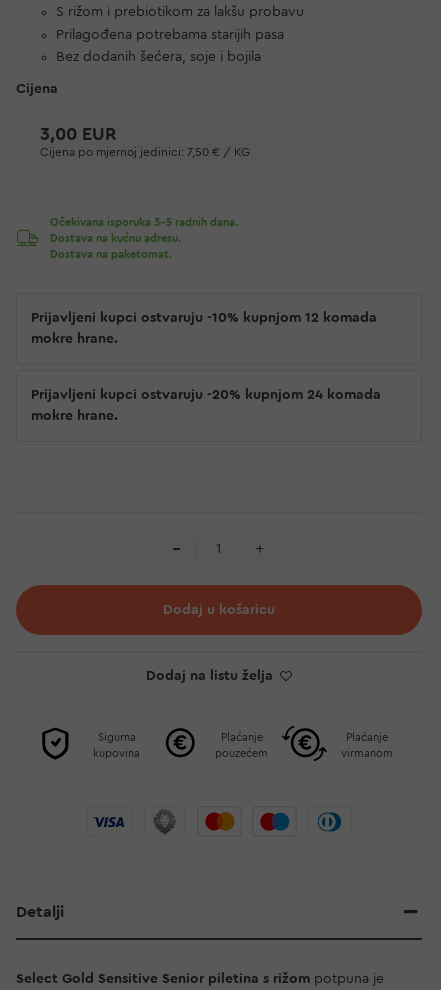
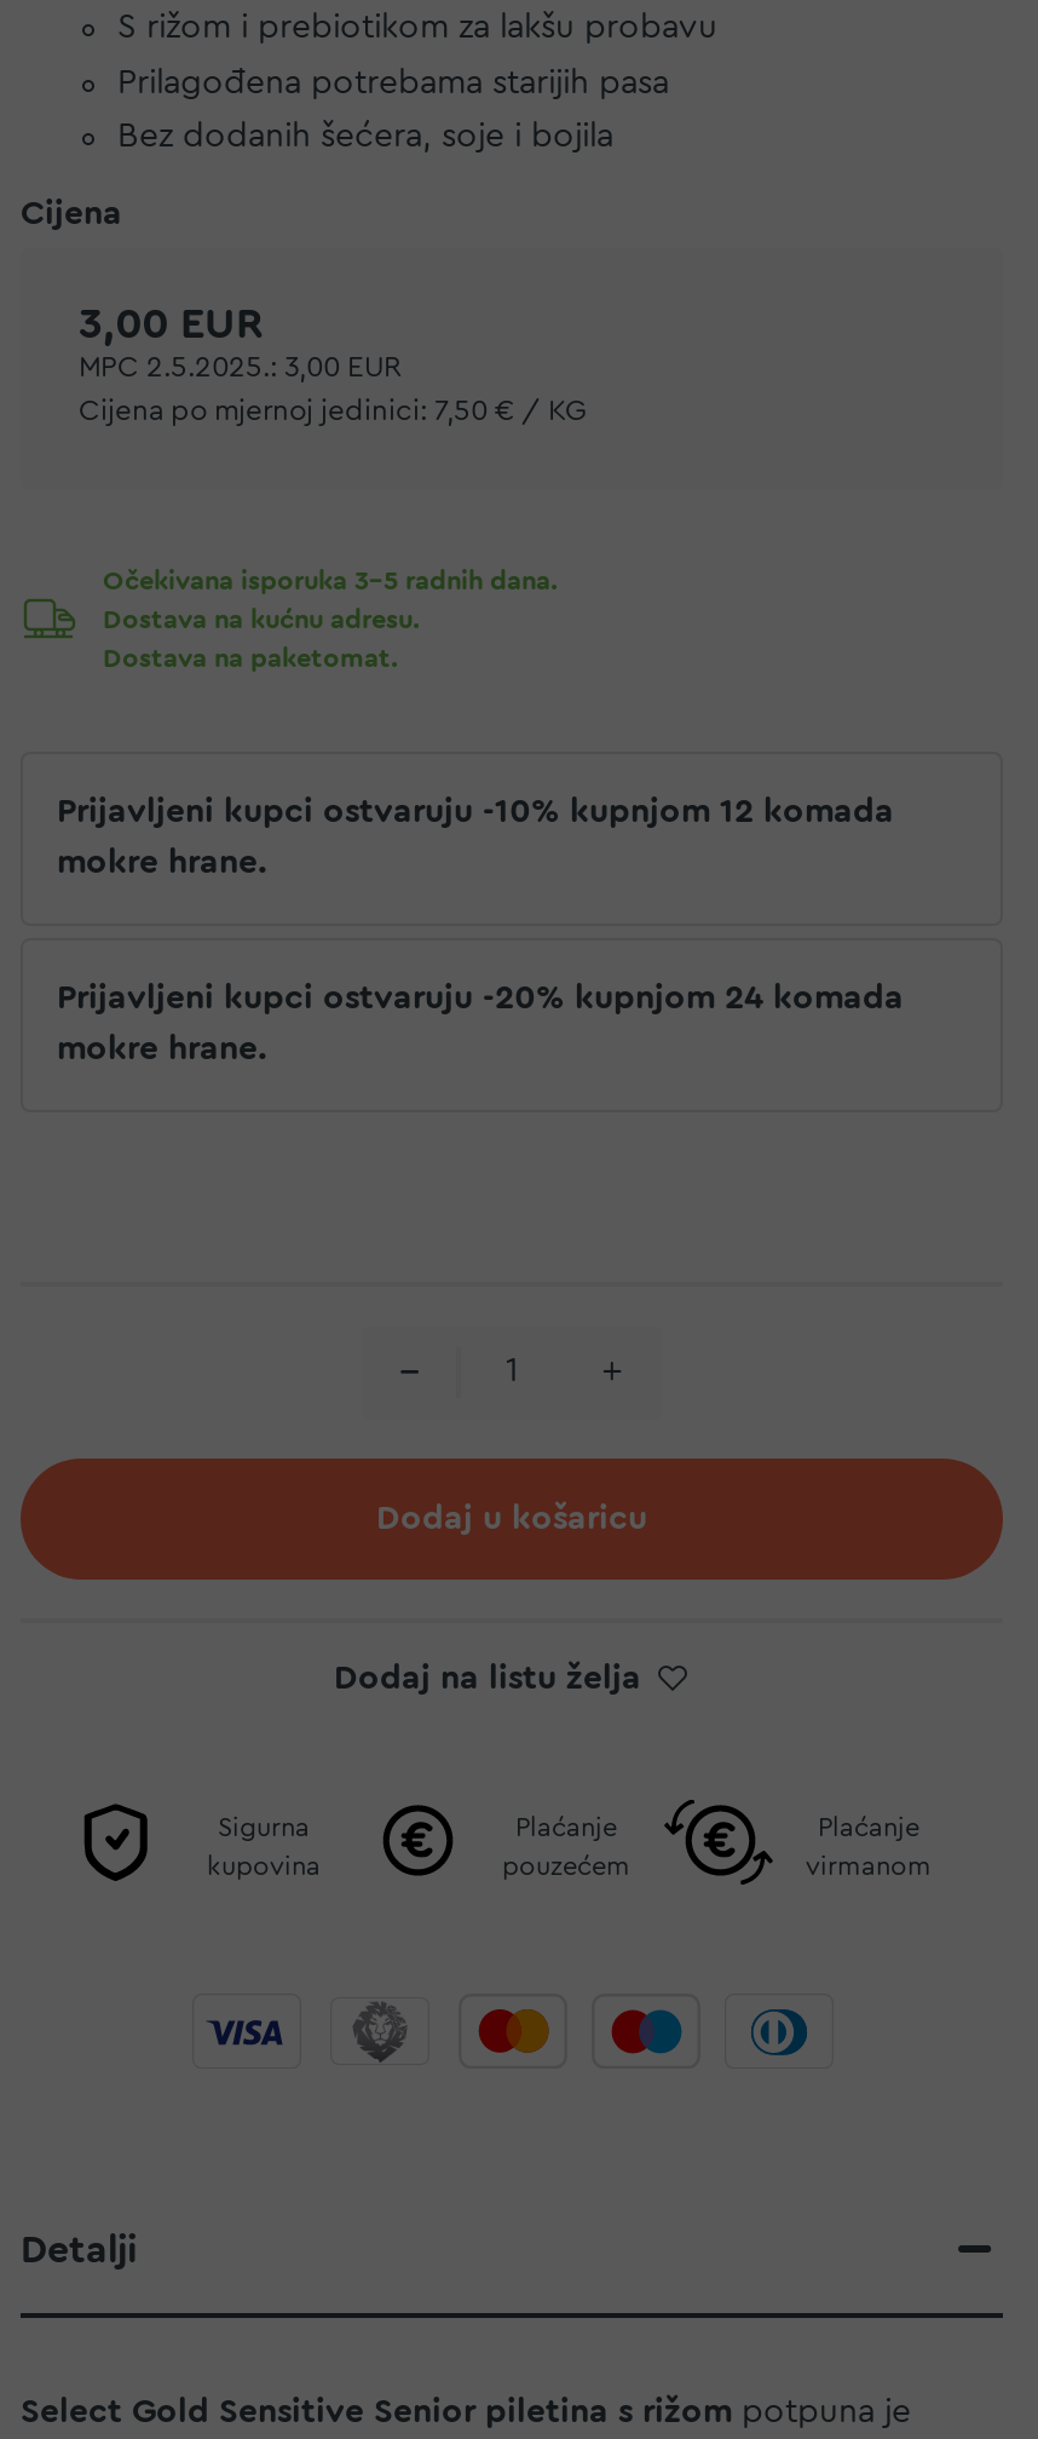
none -> [79,352,400,381] MPC 2.5.2025.: 3,00 EUR

